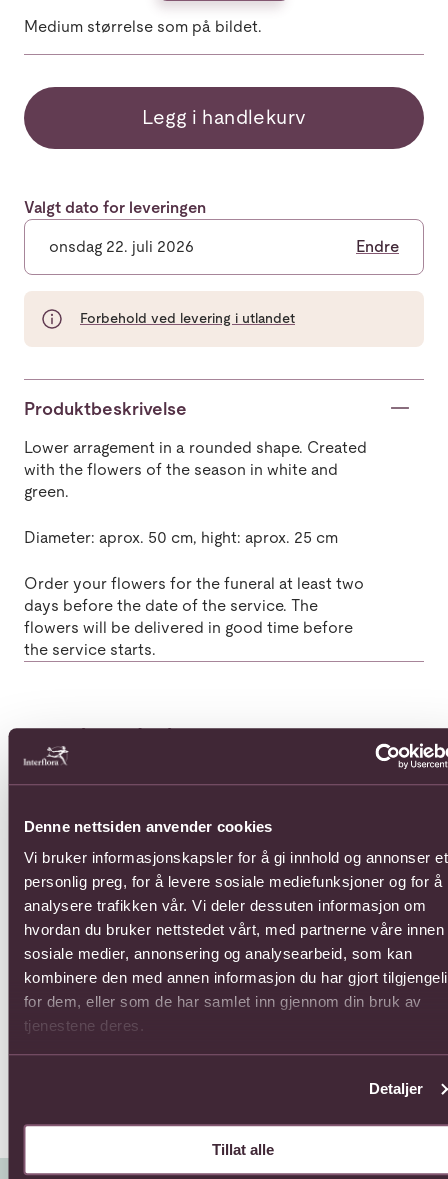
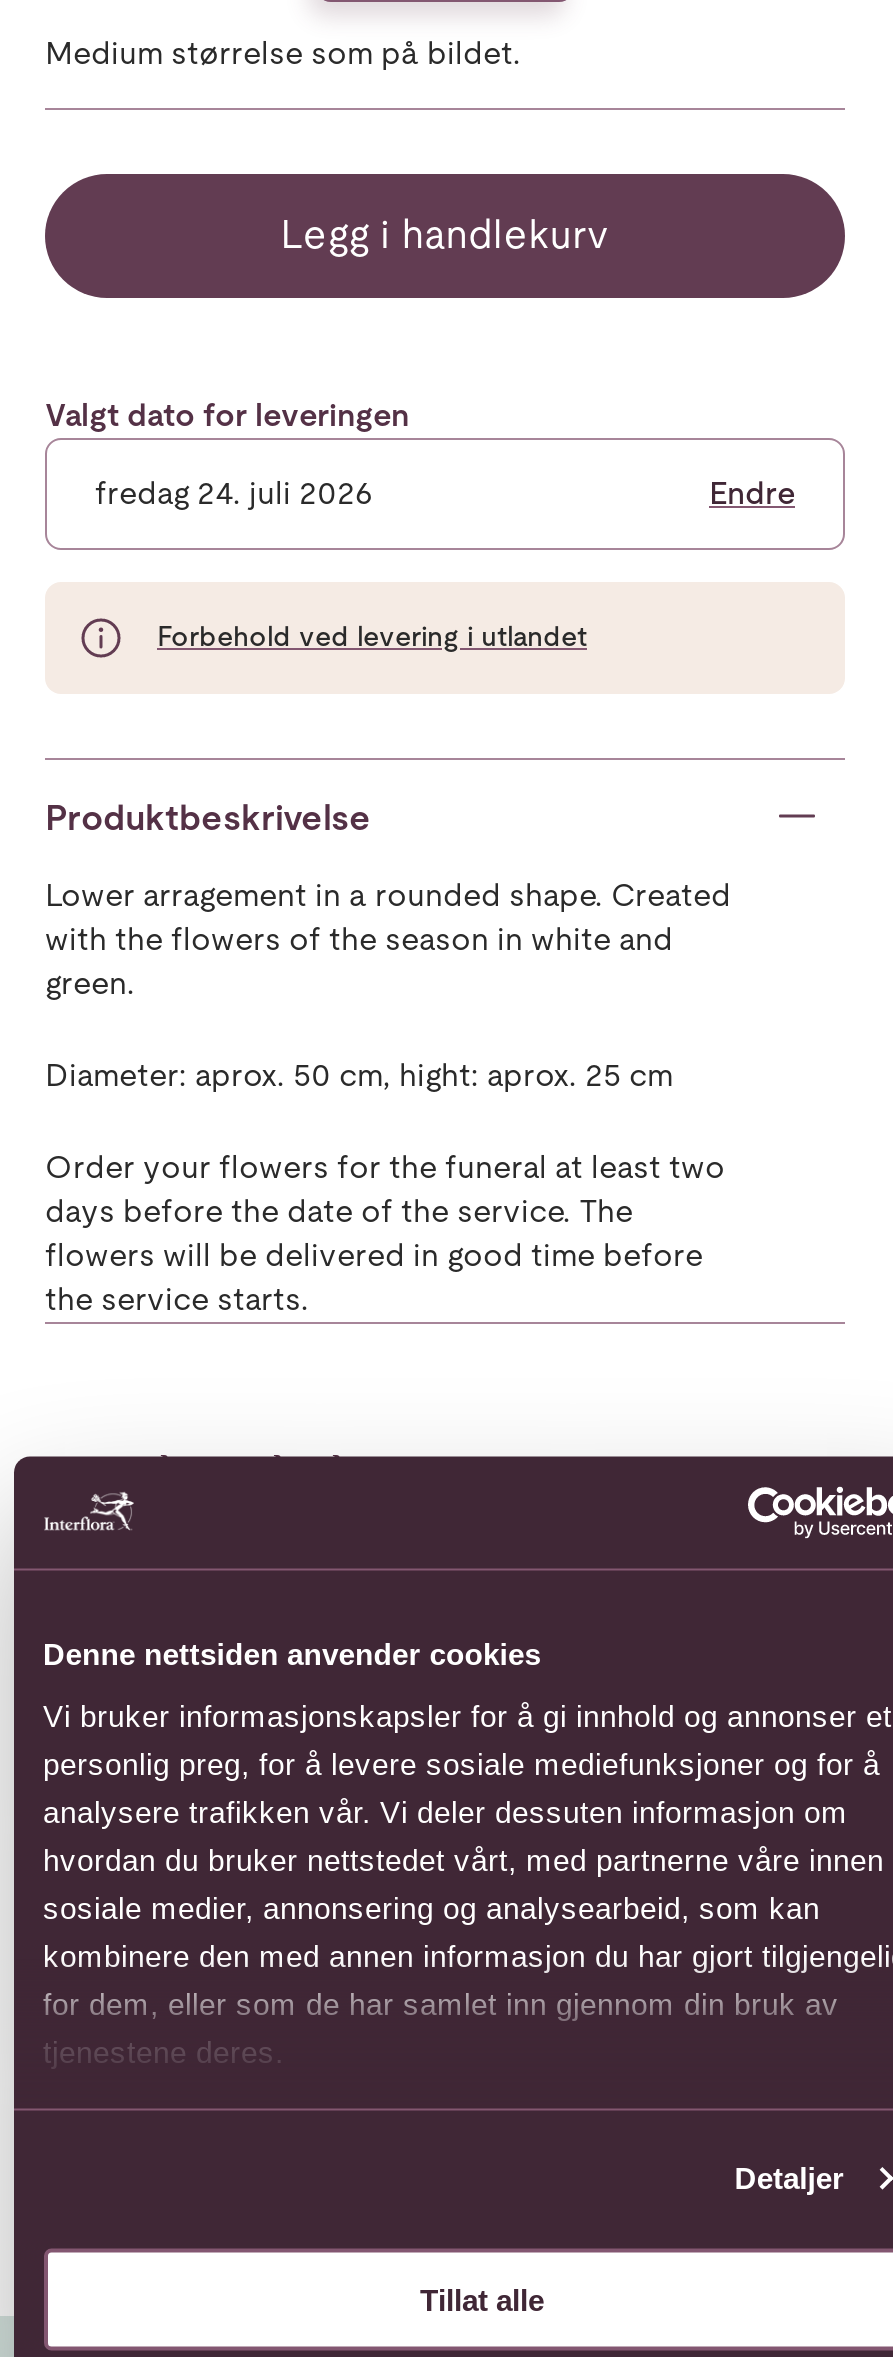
[49,236,194,255] onsdag 22. juli 2026 -> [95,473,373,511] fredag 24. juli 2026

